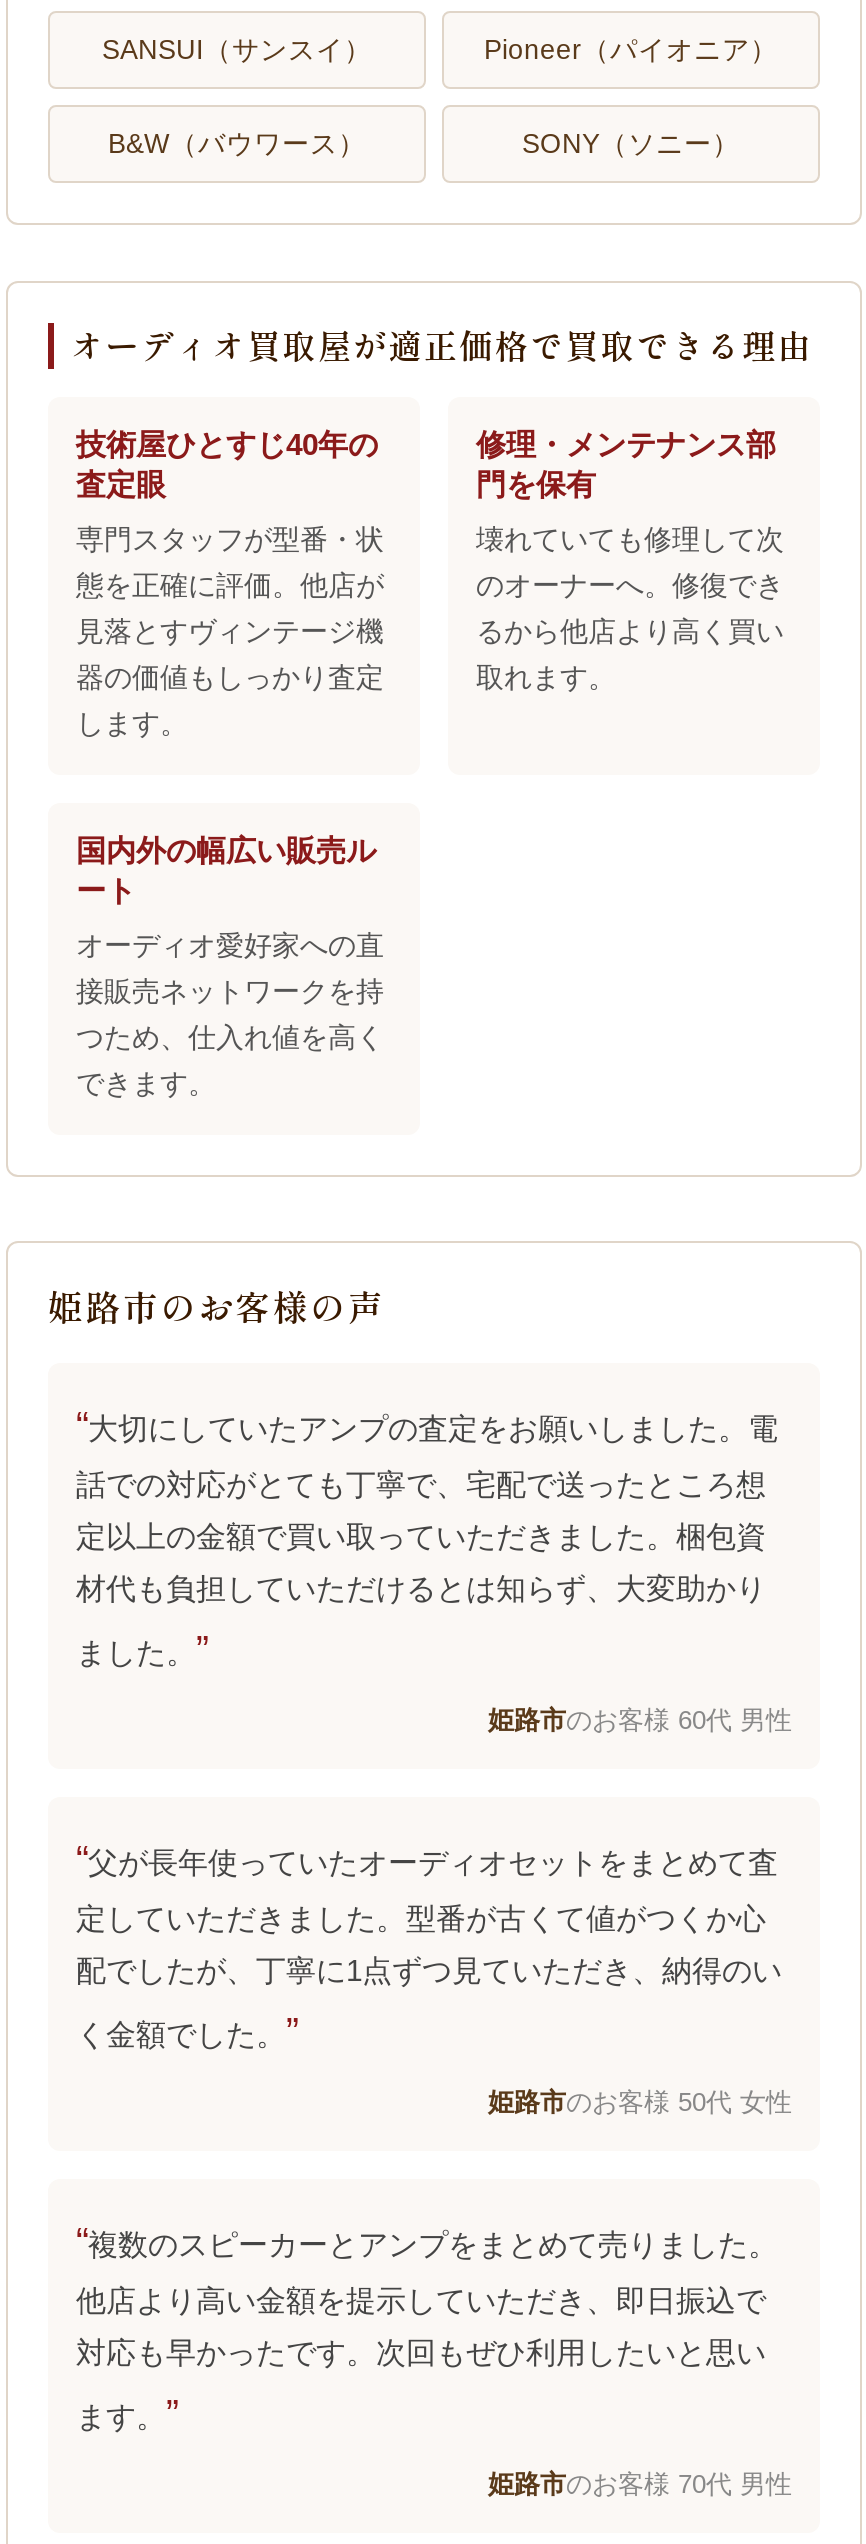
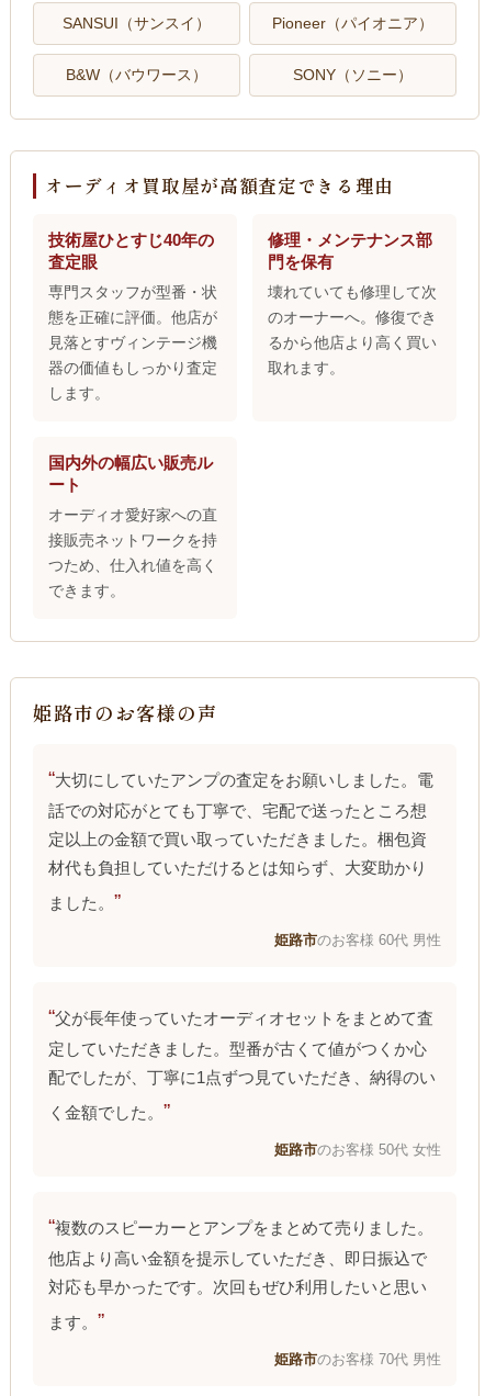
[70,322,812,370] オーディオ買取屋が適正価格で買取できる理由 -> [45,173,394,199] オーディオ買取屋が高額査定できる理由

